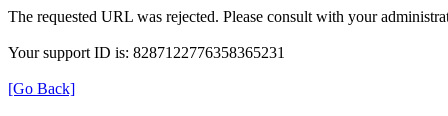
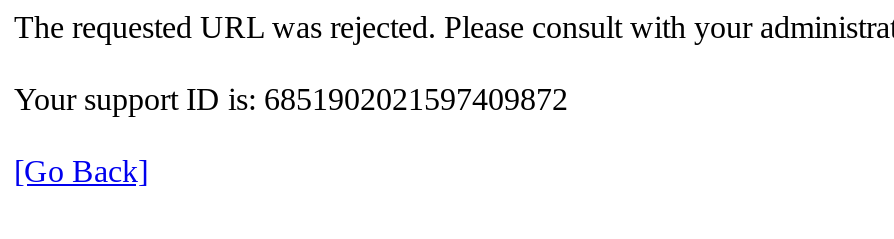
[8,44,285,61] Your support ID is: 8287122776358365231 -> [14,82,568,116] Your support ID is: 6851902021597409872

